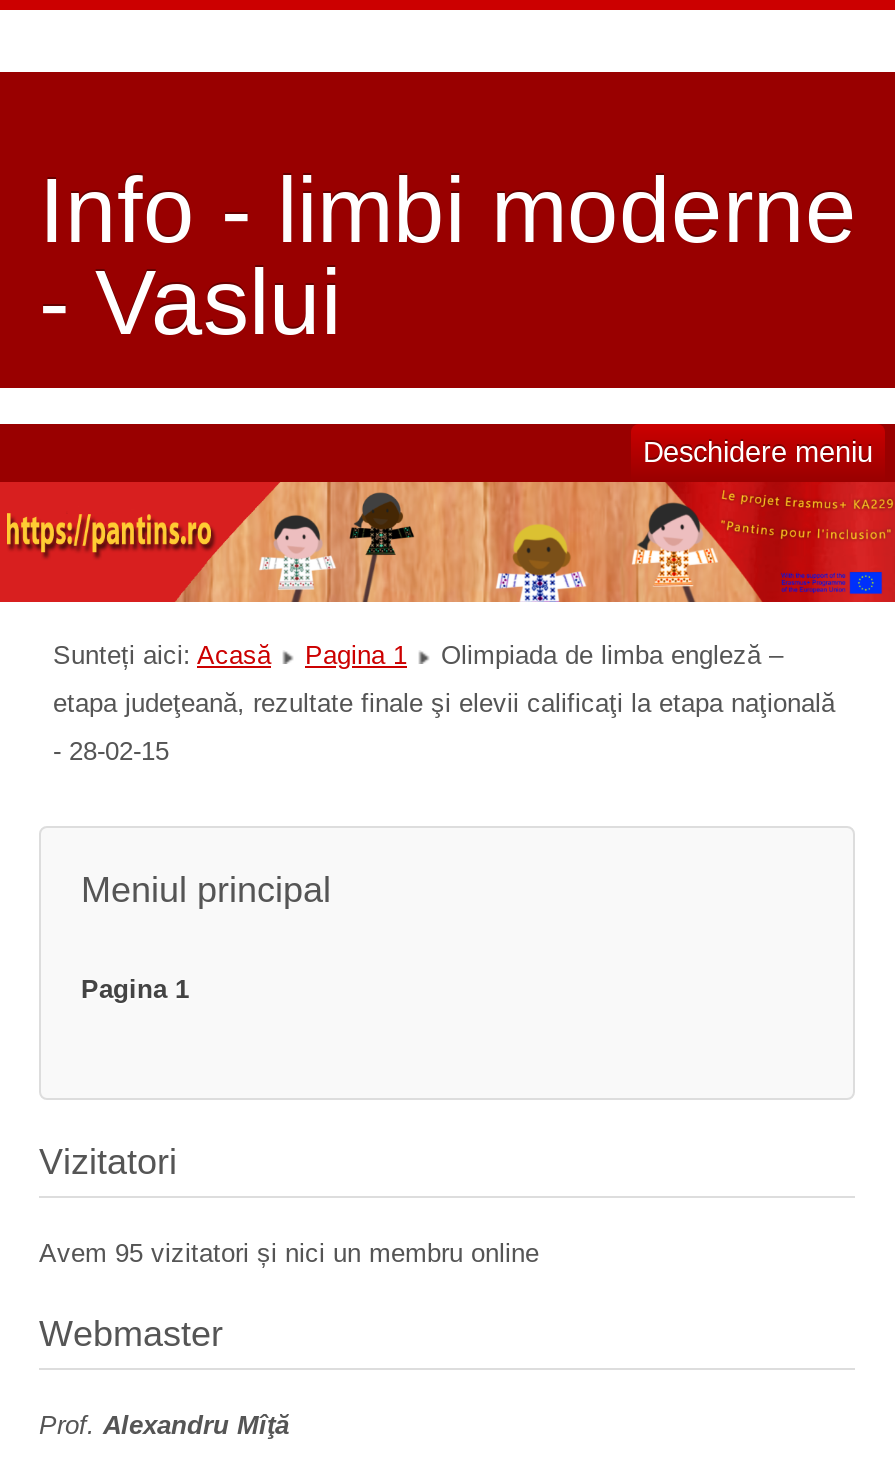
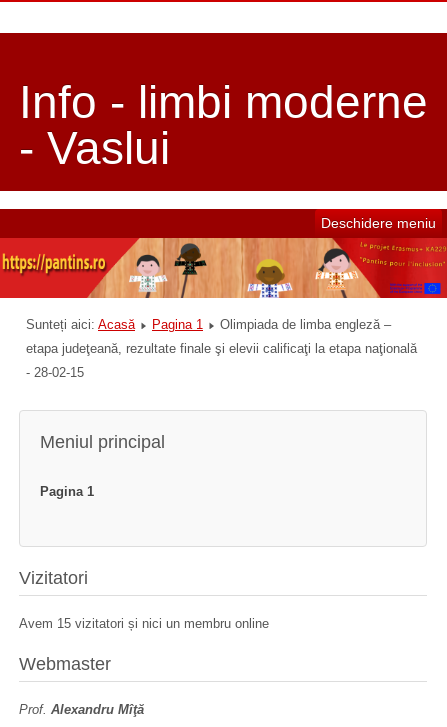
[39,1238,539,1268] Avem 95 vizitatori și nici un membru online -> [19,616,269,631] Avem 15 vizitatori și nici un membru online

